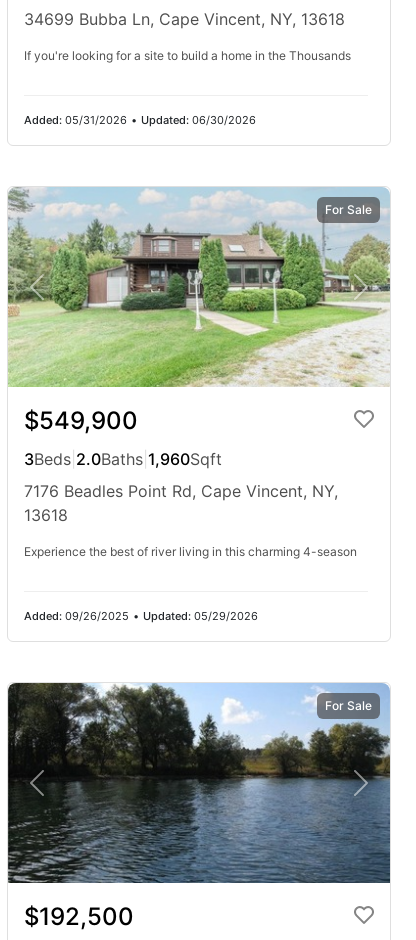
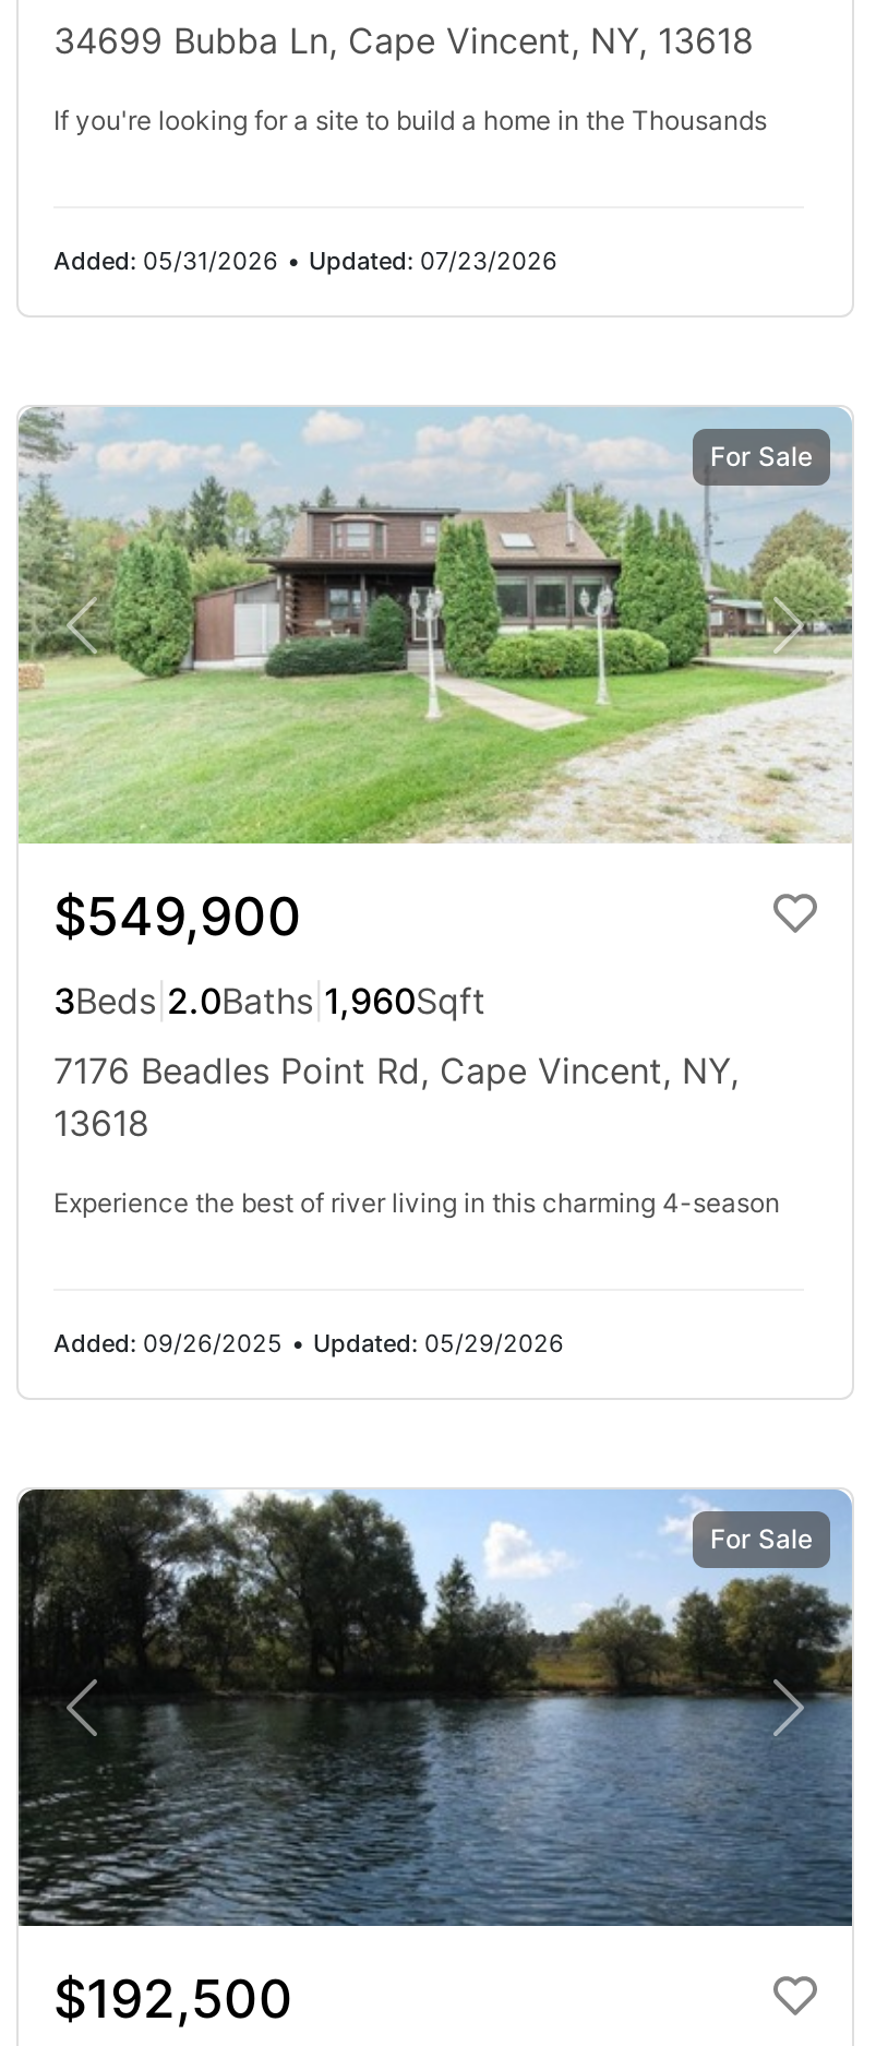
[24,113,256,127] Added: 05/31/2026 • Updated: 06/30/2026 -> [53,246,557,276] Added: 05/31/2026 • Updated: 07/23/2026

